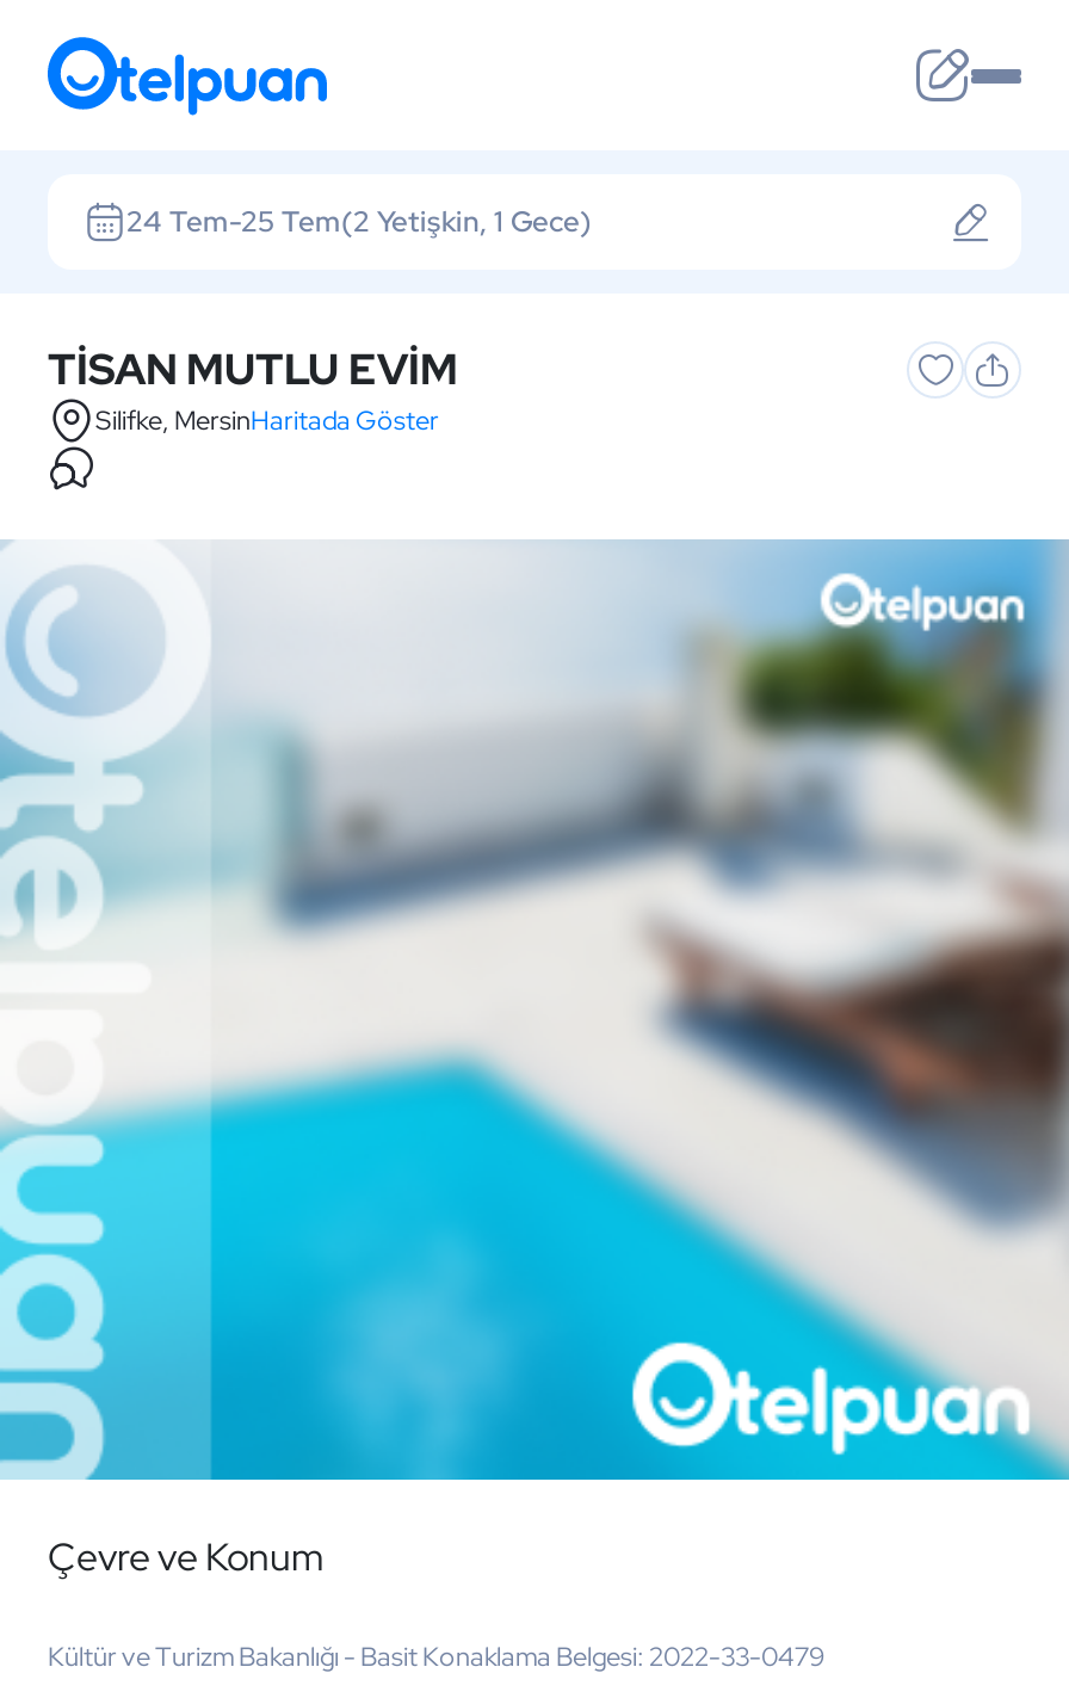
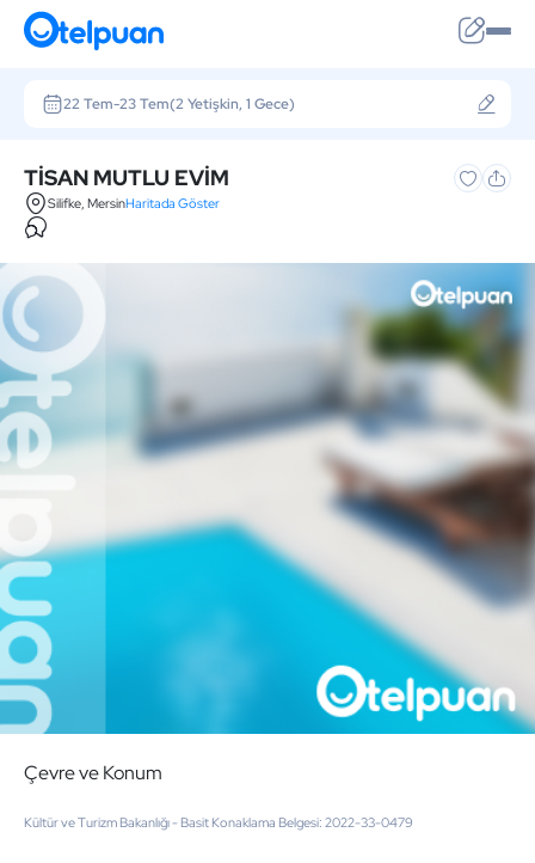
[126,203,592,241] 24 Tem-25 Tem(2 Yetişkin, 1 Gece) -> [63,94,295,114] 22 Tem-23 Tem(2 Yetişkin, 1 Gece)

